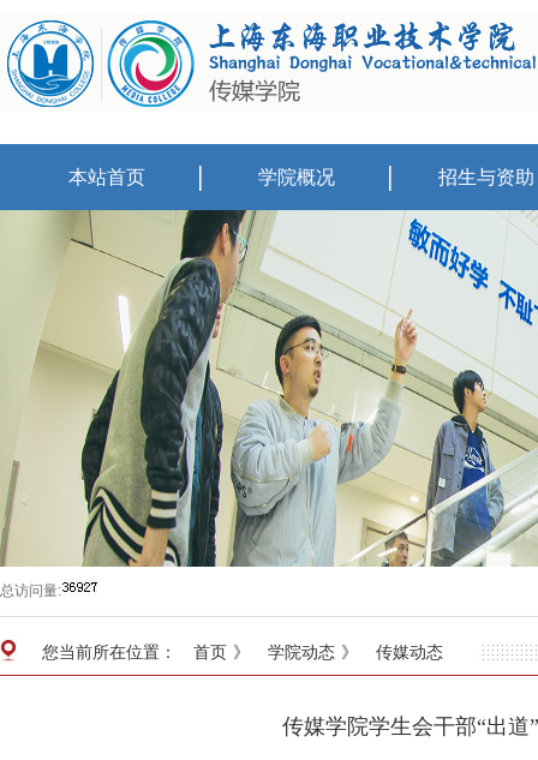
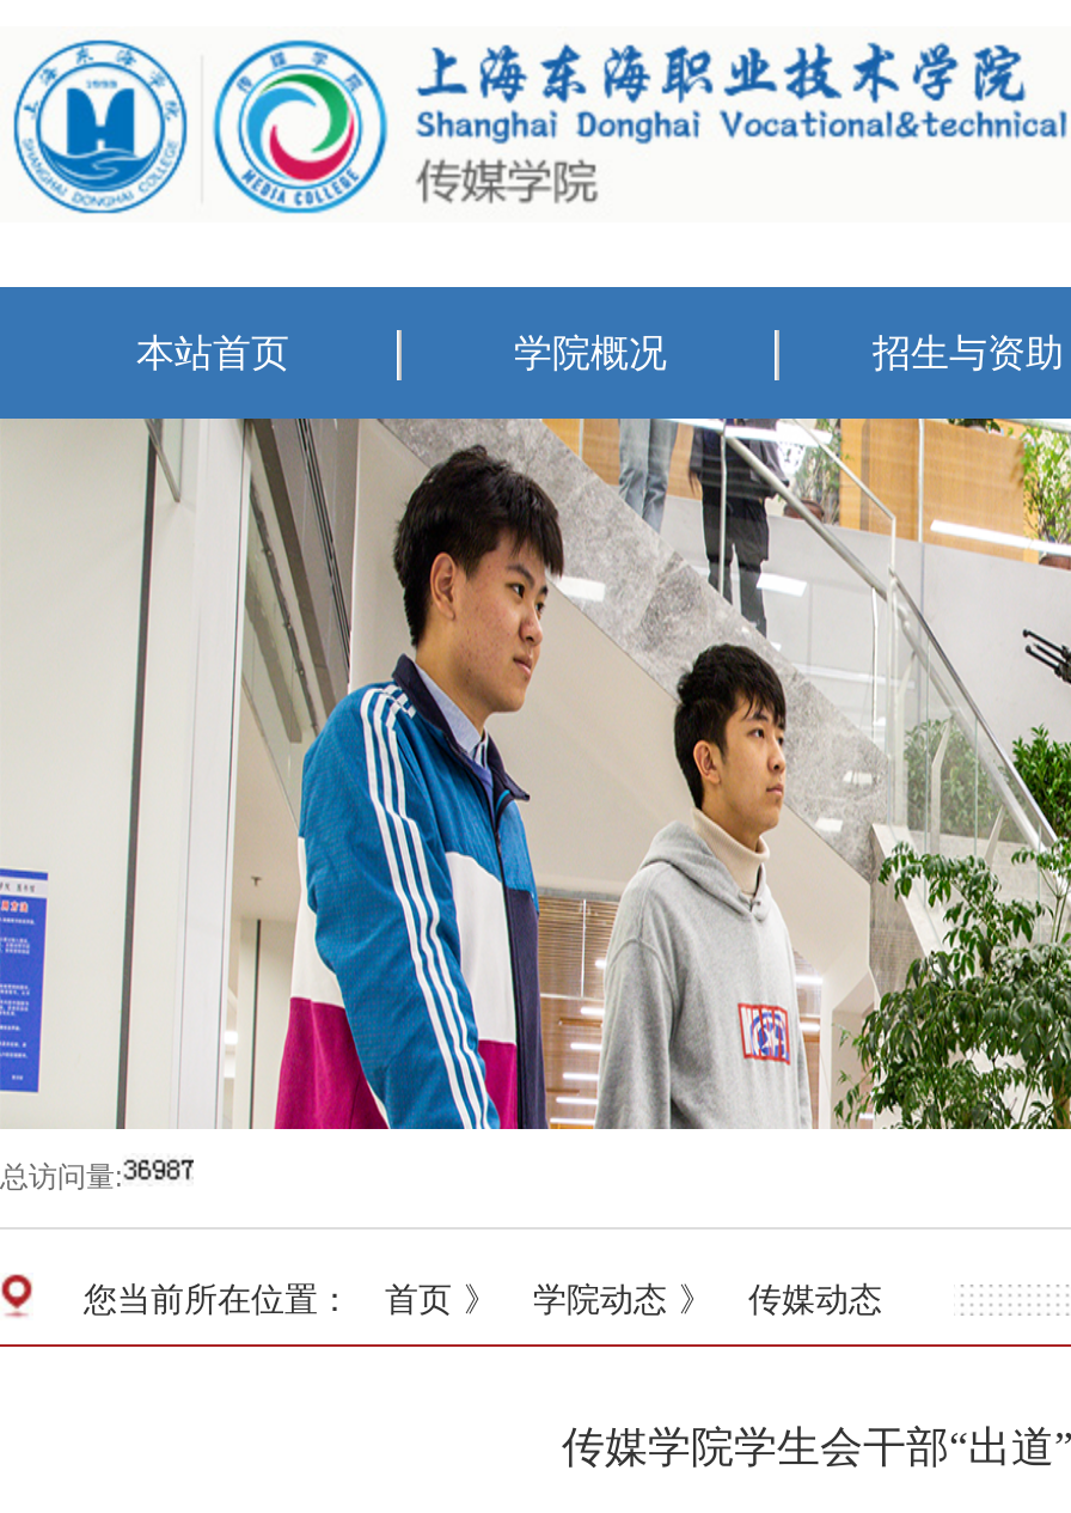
[4,209,534,568] [image] -> [7,416,1064,1131] [image]

